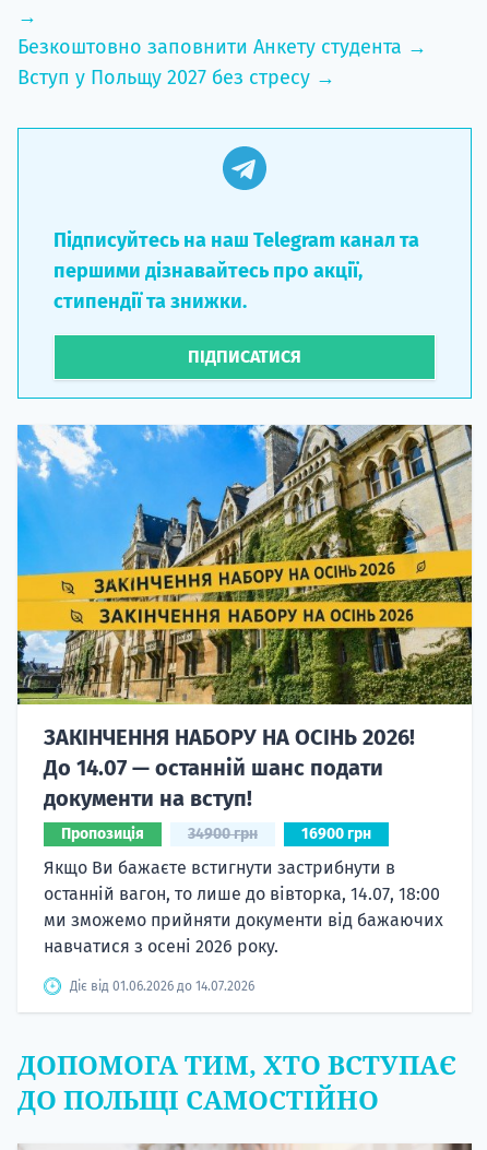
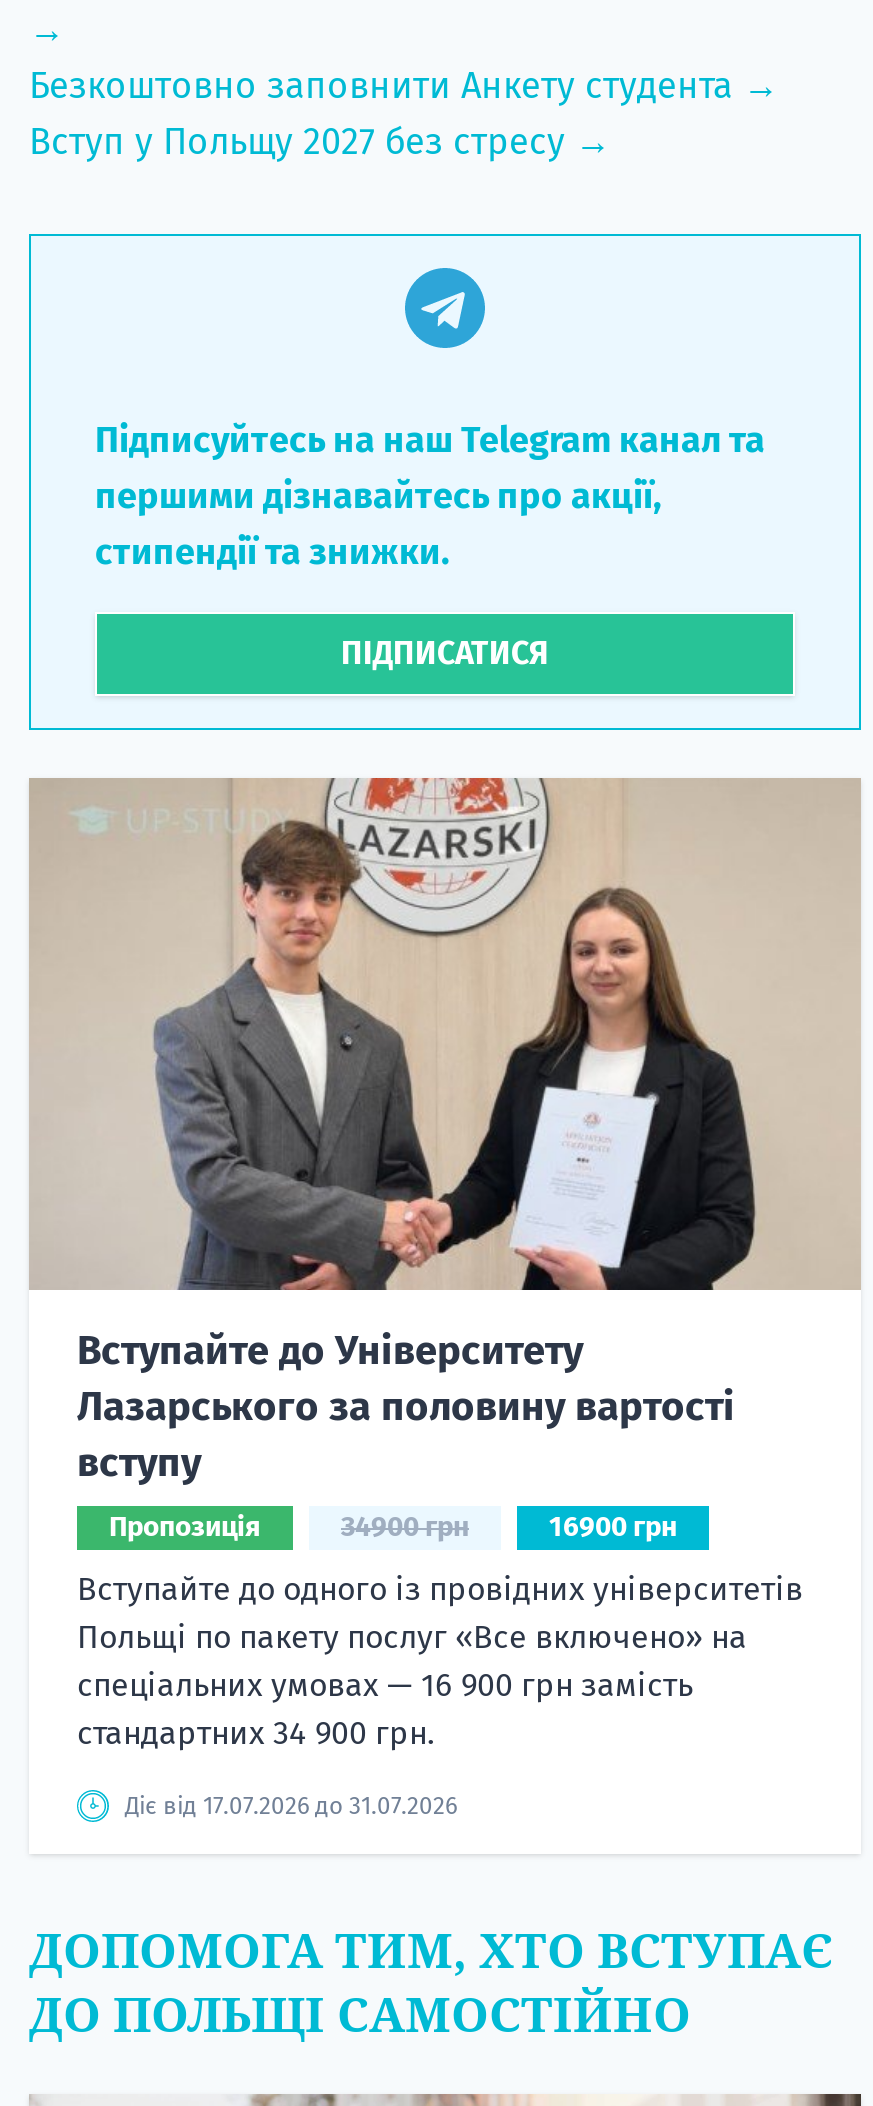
[16,424,473,811] [image] | ЗАКІНЧЕННЯ НАБОРУ НА ОСІНЬ 2026! | До 14.07 — останній шанс подати | документи на вступ! -> [27,776,861,1486] [image] | Вступайте до Університету | Лазарського за половину вартості | вступу
[44,857,443,956] Якщо Ви бажаєте встигнути застрибнути в | останній вагон, то лише до вівторка, 14.07, 18:00 | ми зможемо прийняти документи від бажаючих | навчатися з осені 2026 року. -> [77,1570,803,1752] Вступайте до одного із провідних університетів | Польщі по пакету послуг «Все включено» на | спеціальних умовах — 16 900 грн замість | стандартних 34 900 грн.
[70,978,254,994] Діє від 01.06.2026 до 14.07.2026 -> [125,1792,457,1820] Діє від 17.07.2026 до 31.07.2026

